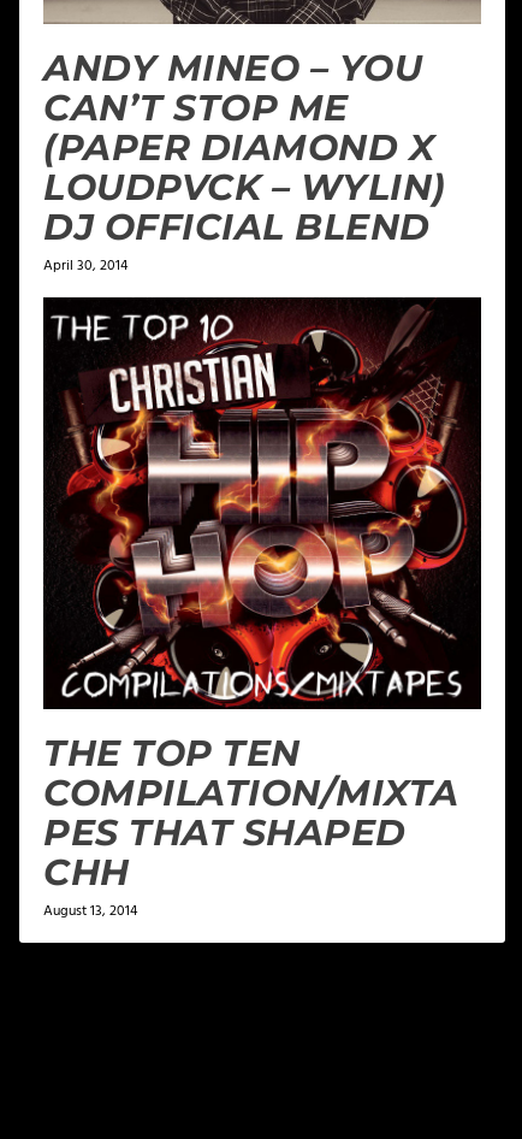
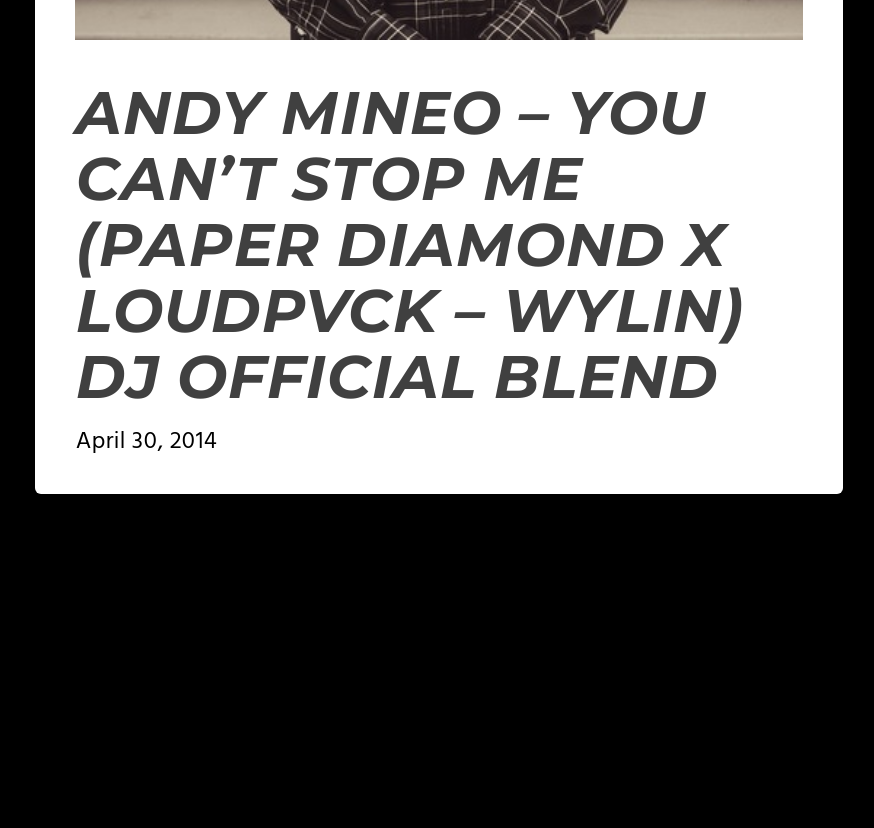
[42,300,482,923] [image] | THE TOP TEN | COMPILATION/MIXTA | PES THAT SHAPED | CHH | August 13, 2014 -> none

